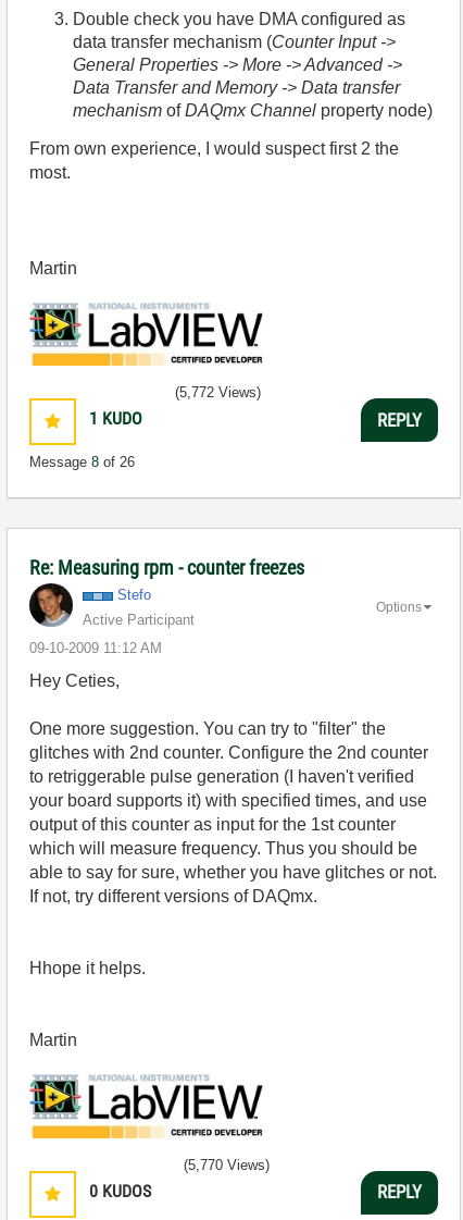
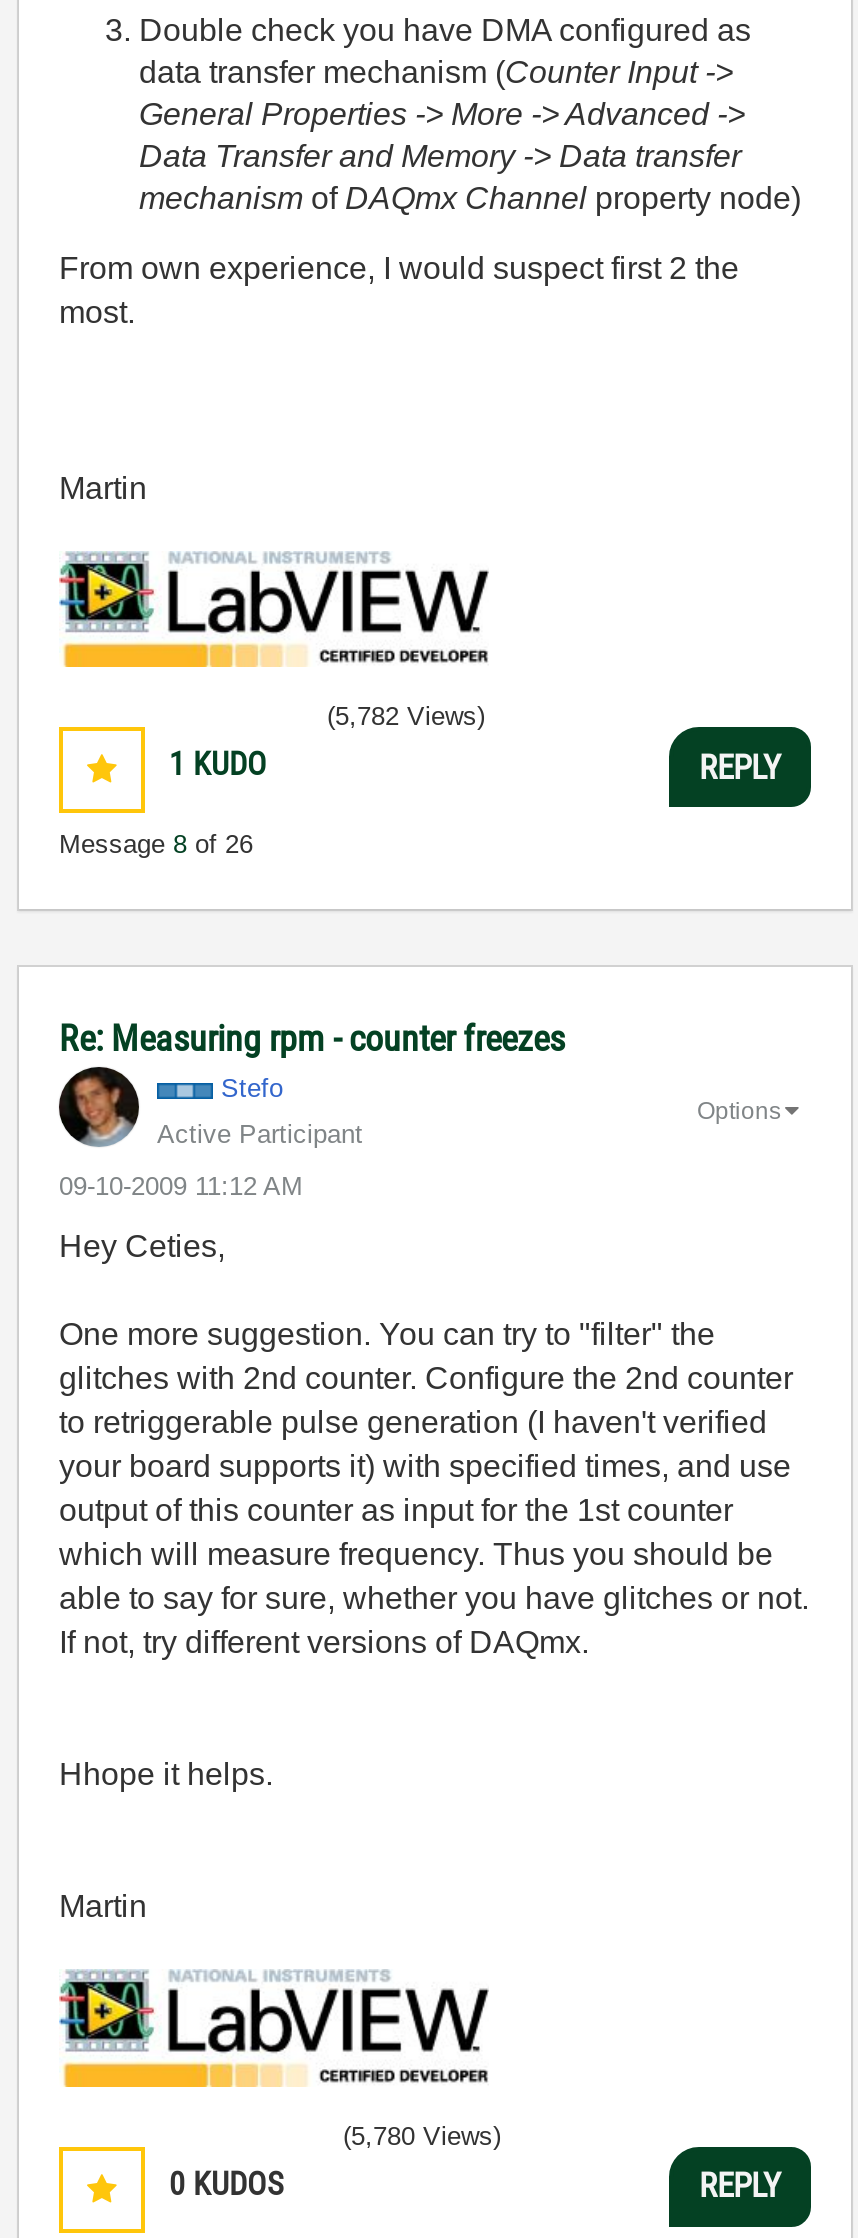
[175,384,261,401] (5,772 Views) -> [327,701,485,731] (5,782 Views)
[184,1157,270,1173] (5,770 Views) -> [343,2121,501,2151] (5,780 Views)

